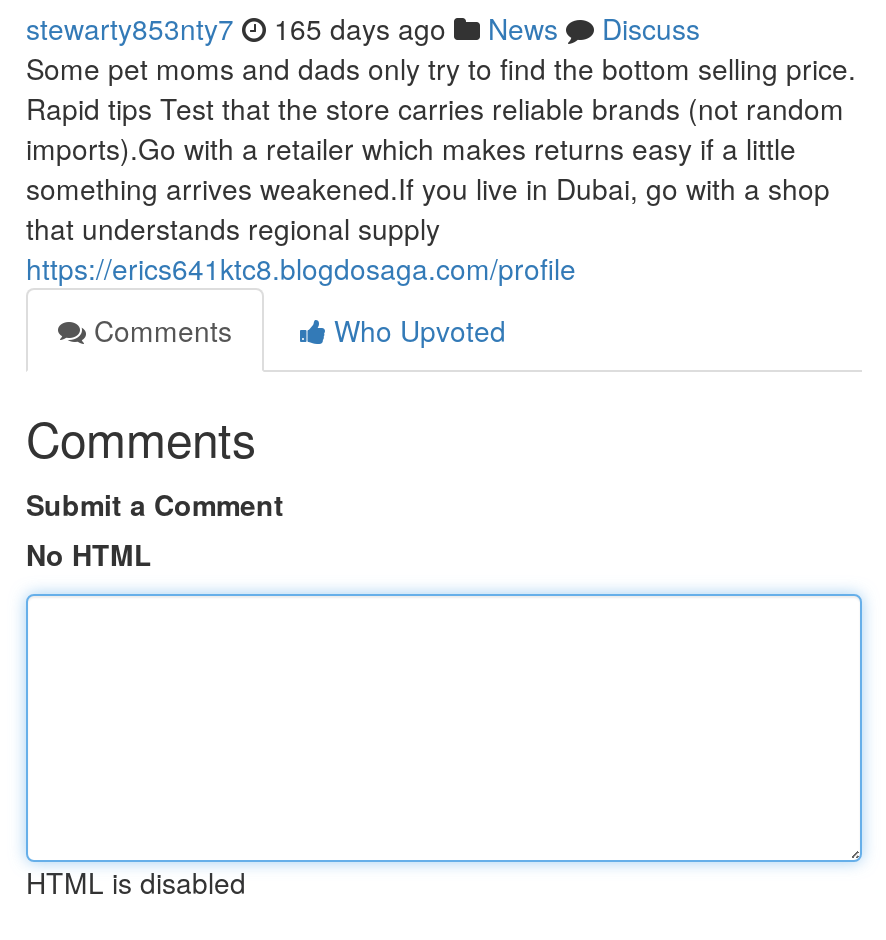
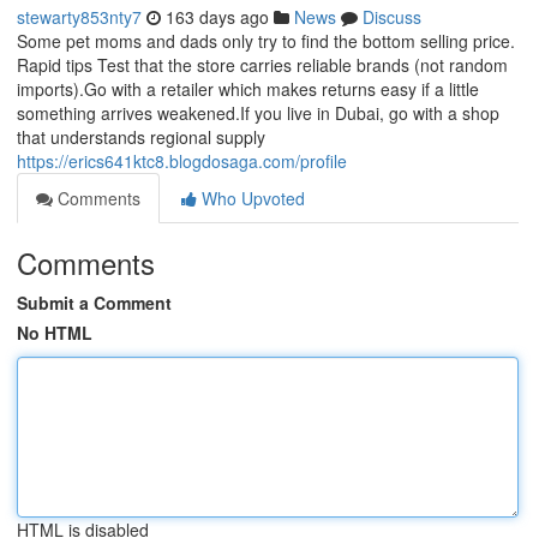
[26,8,700,48] stewarty853nty7 165 days ago News Discuss -> [17,5,421,29] stewarty853nty7 163 days ago News Discuss

